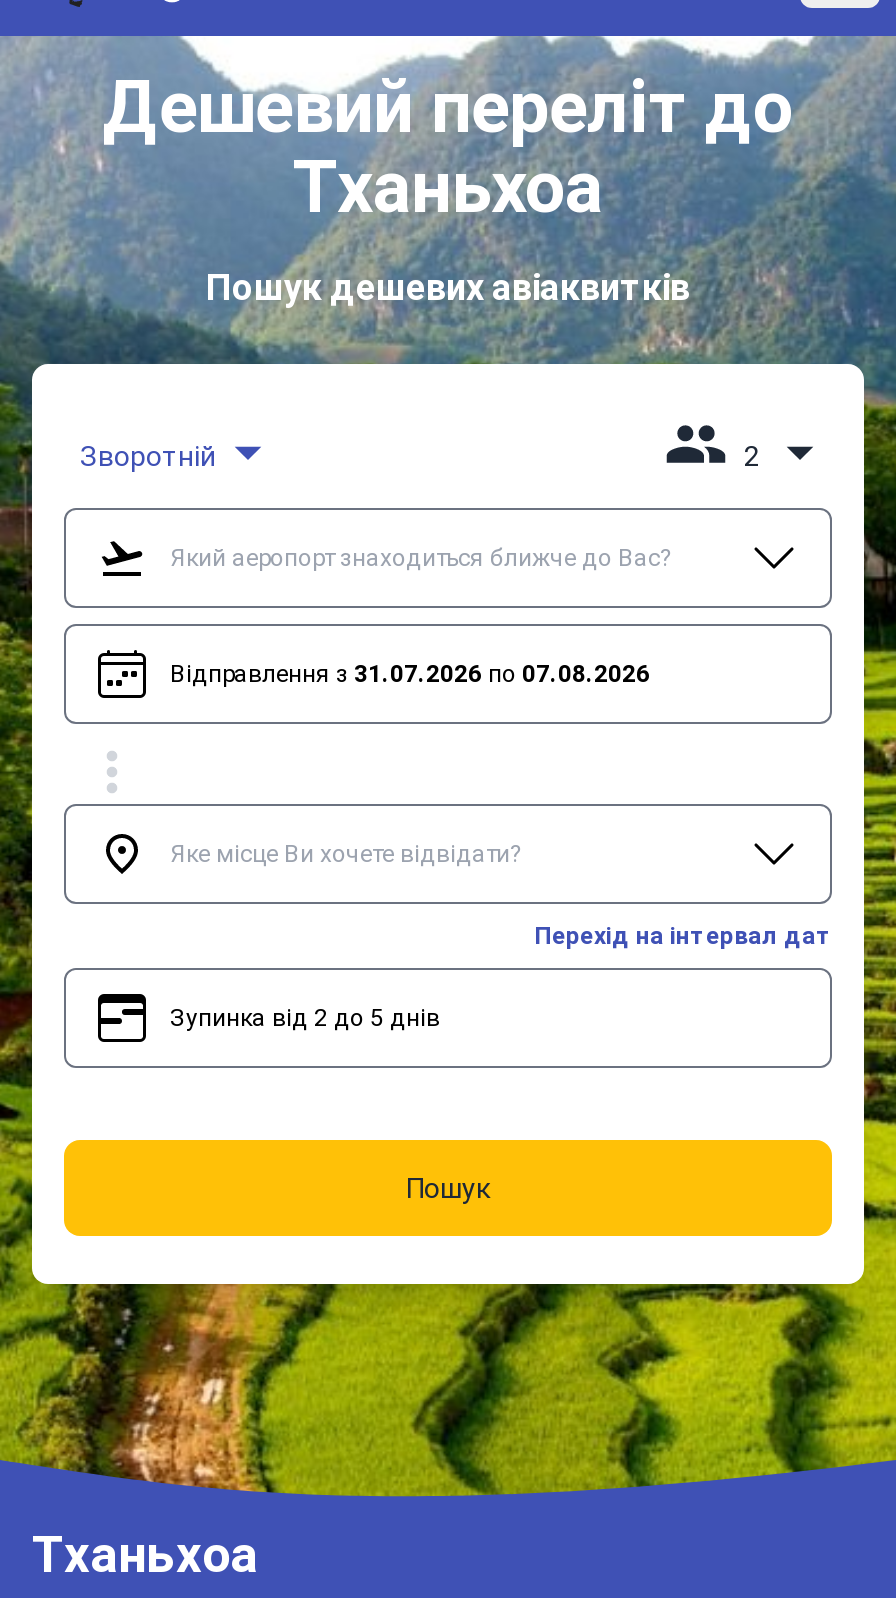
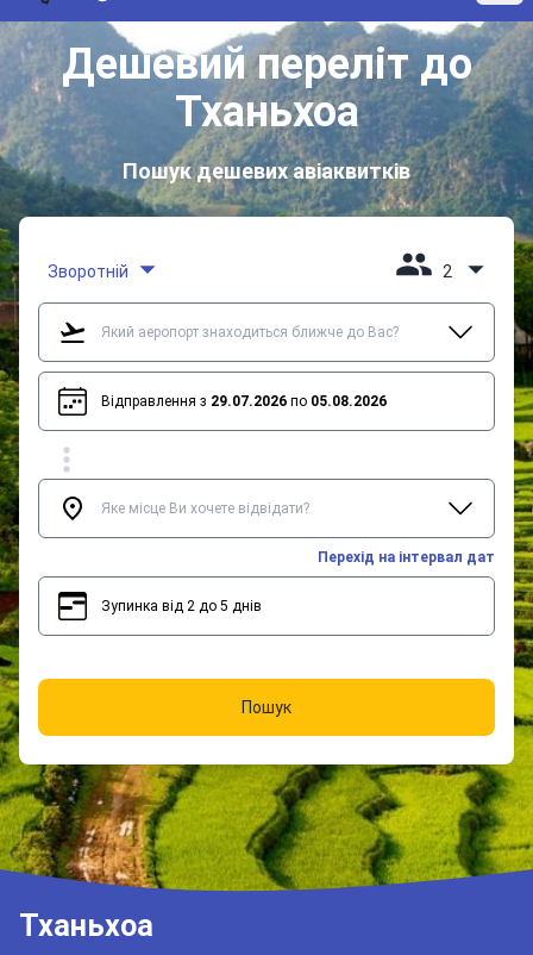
[170,660,650,688] Відправлення з 31.07.2026 по 07.08.2026 -> [101,393,387,410] Відправлення з 29.07.2026 по 05.08.2026

